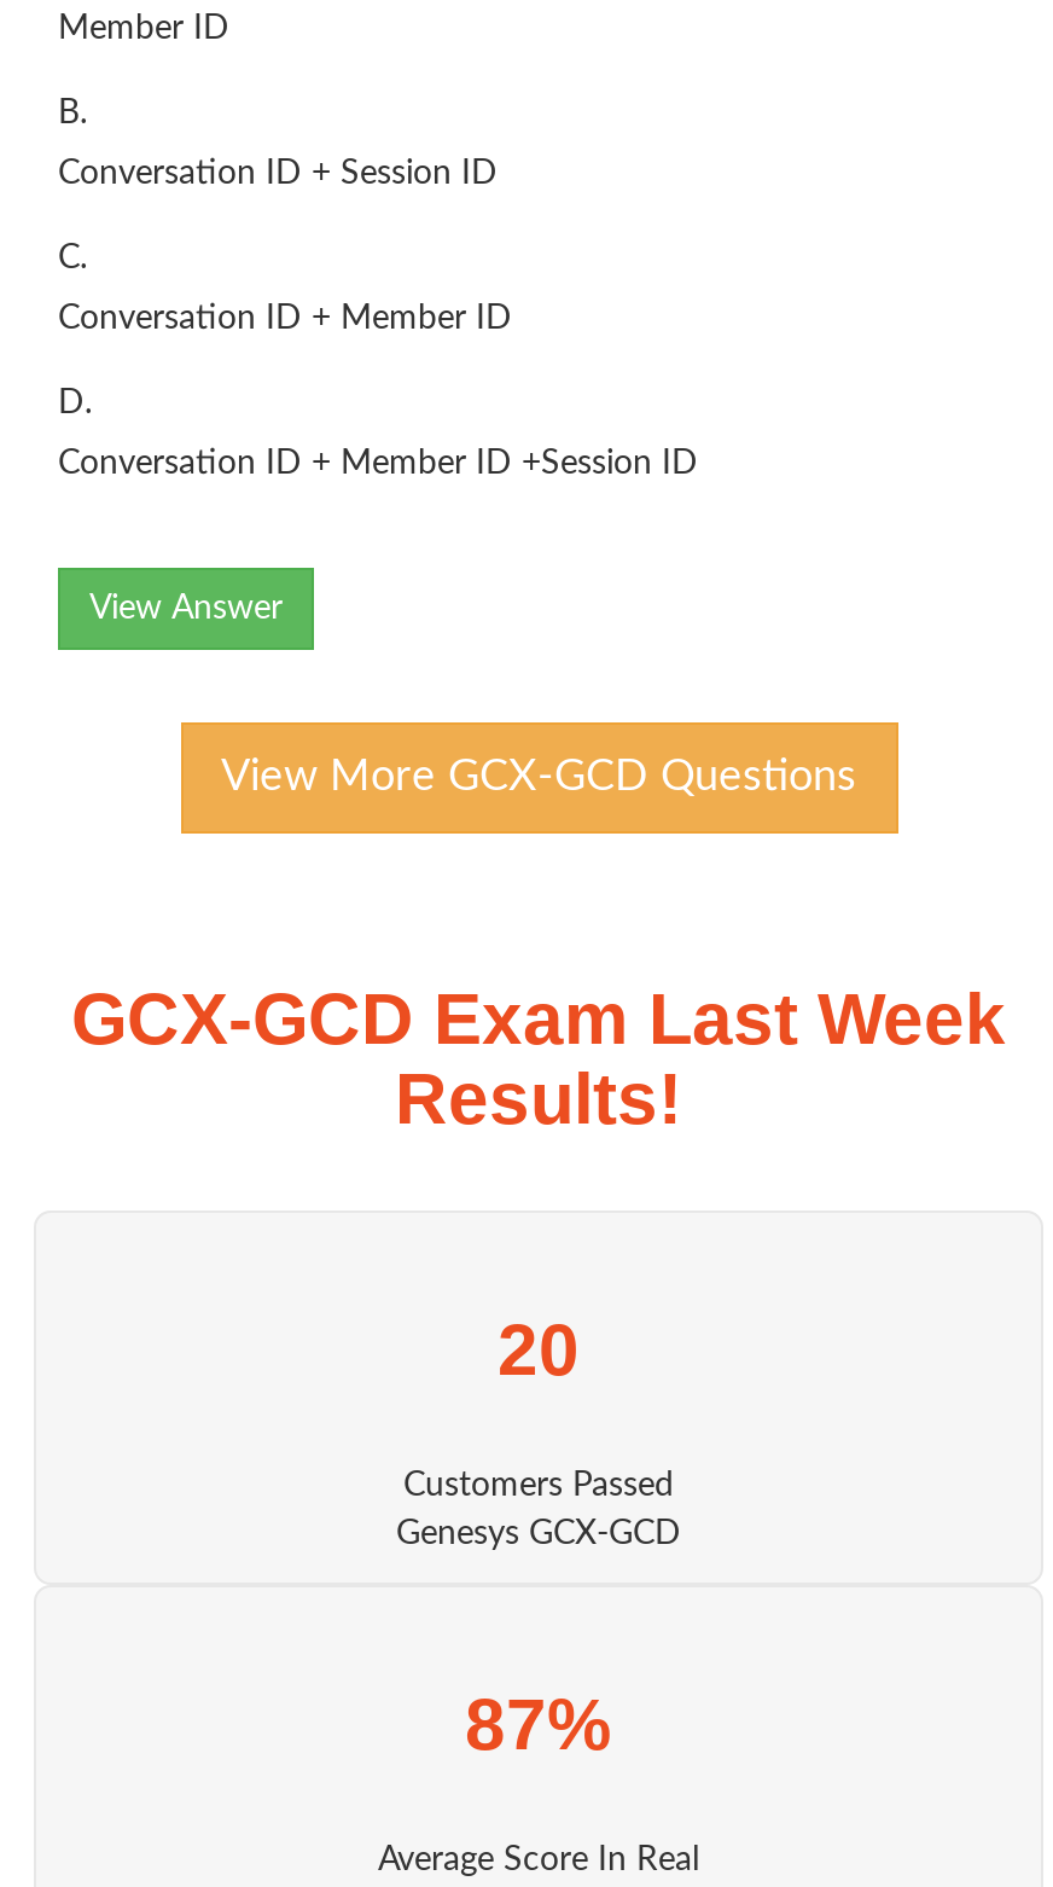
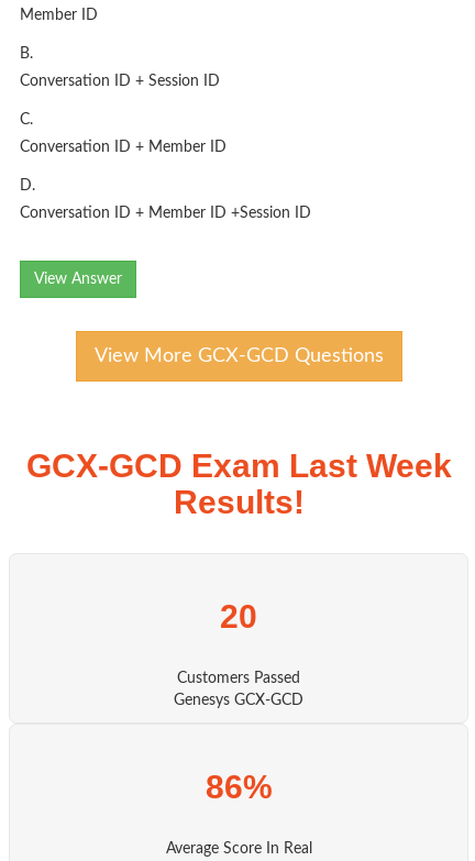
[465,1684,612,1764] 87% -> [205,769,272,805] 86%

